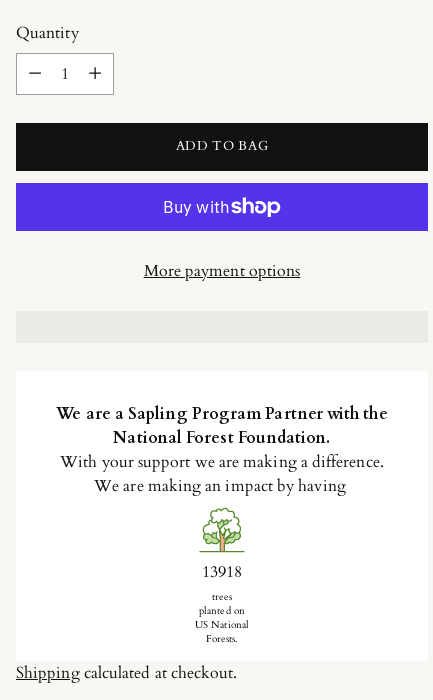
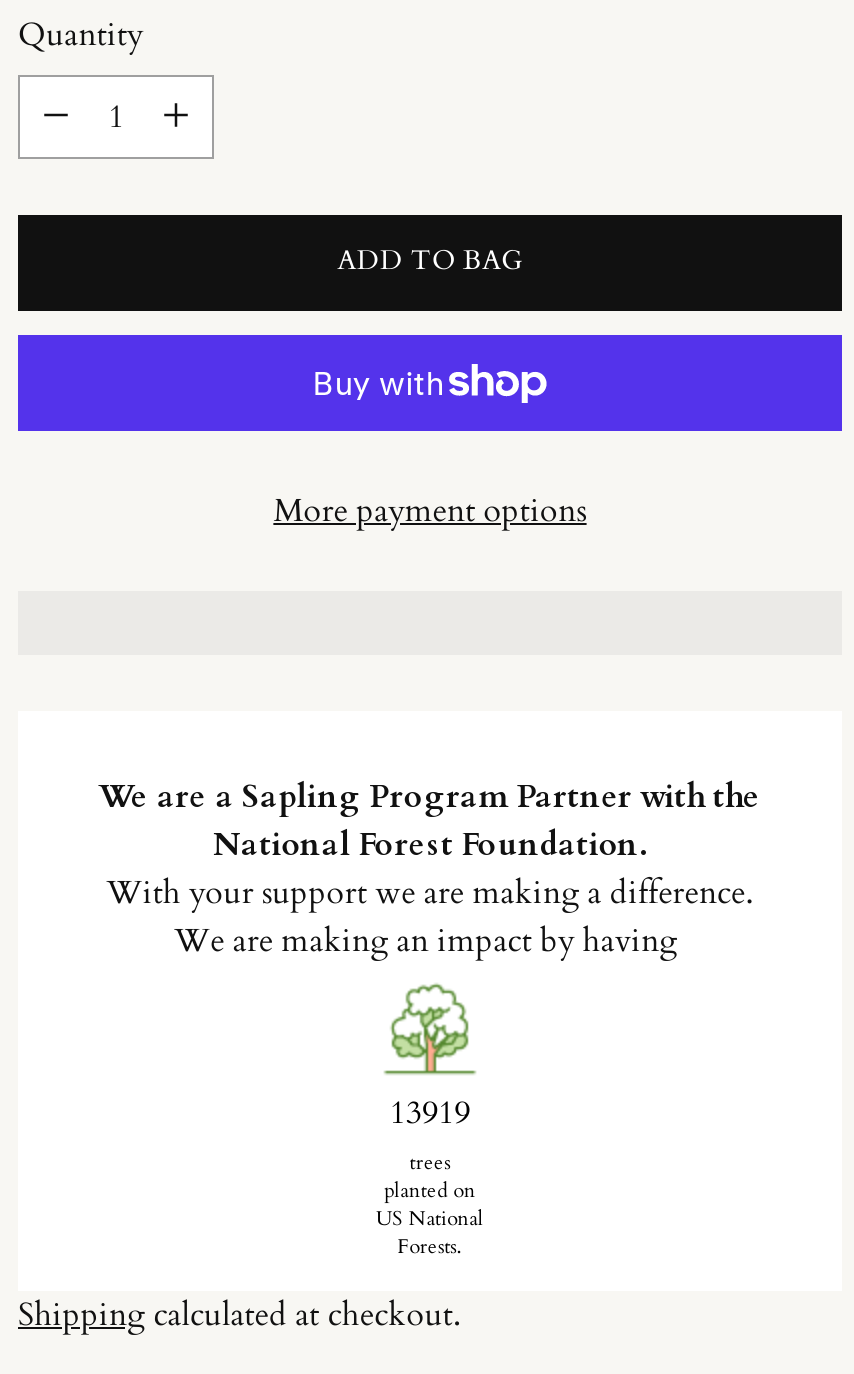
[202,561,242,583] 13918 -> [390,1091,470,1135] 13919

